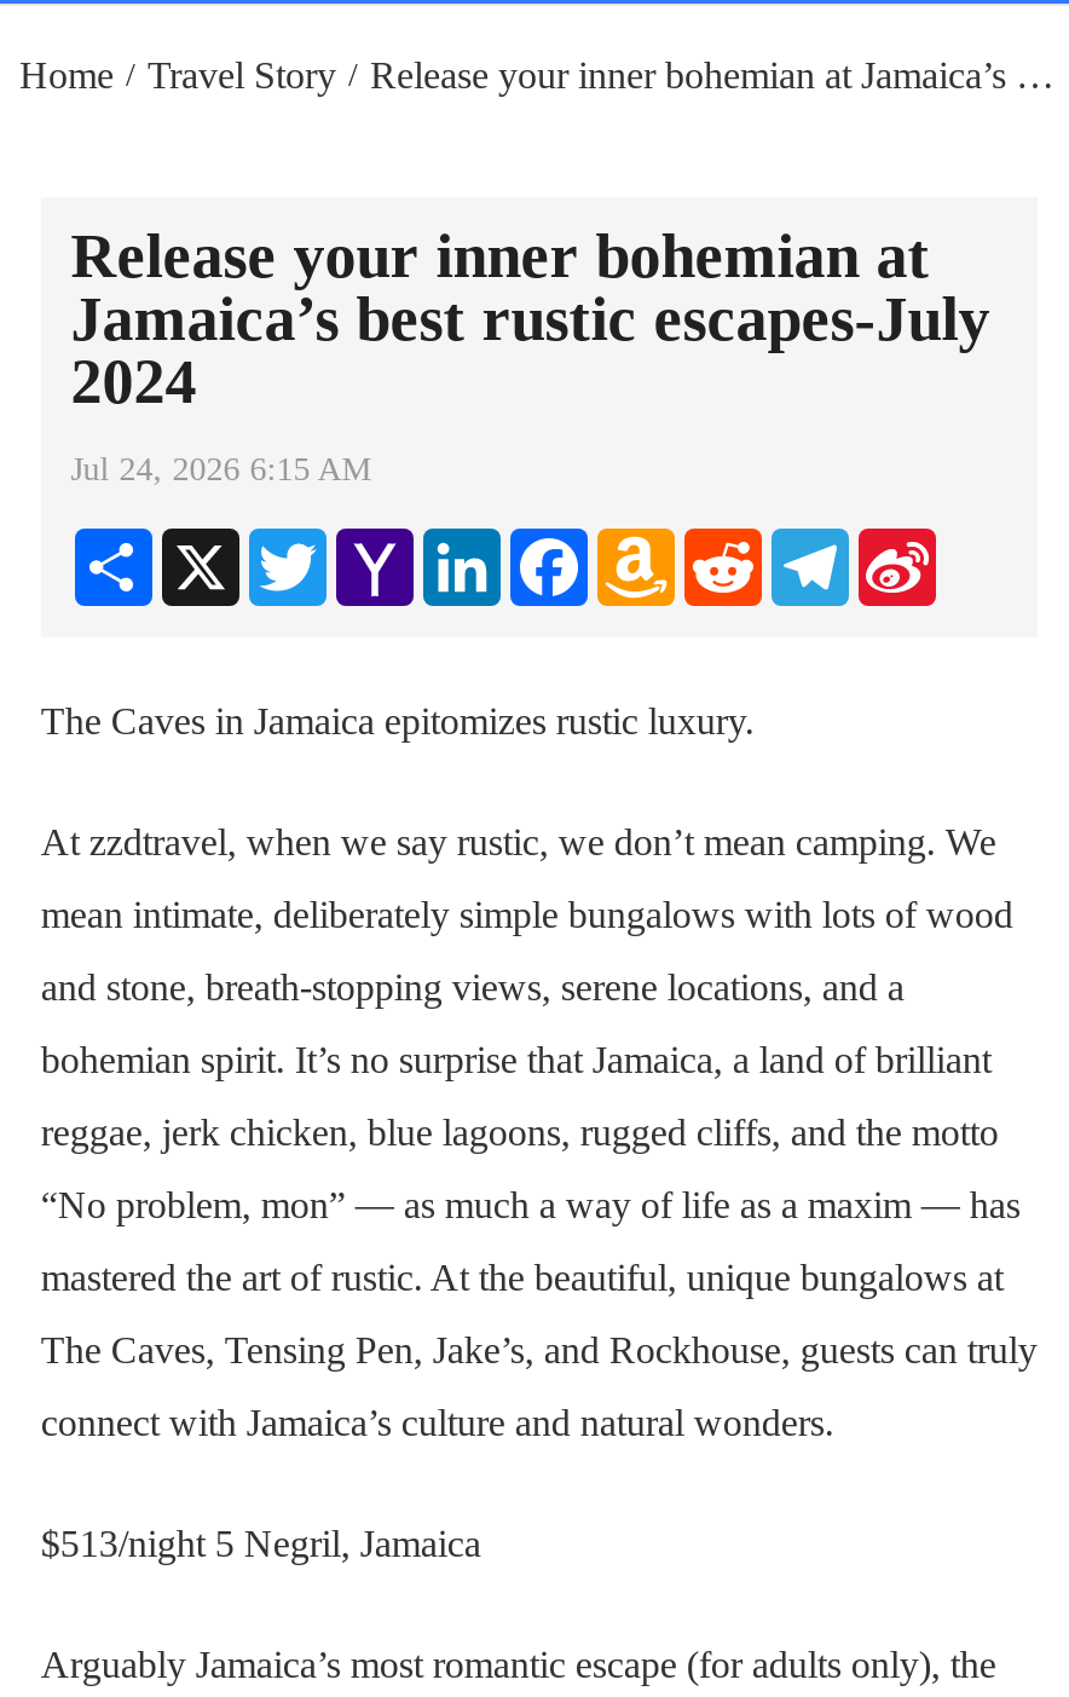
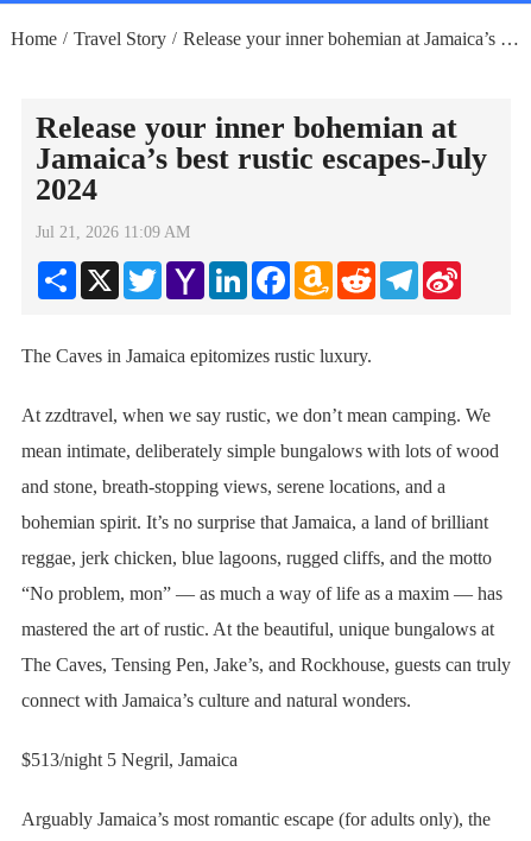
[71,452,371,488] Jul 24, 2026 6:15 AM -> [36,224,190,242] Jul 21, 2026 11:09 AM

